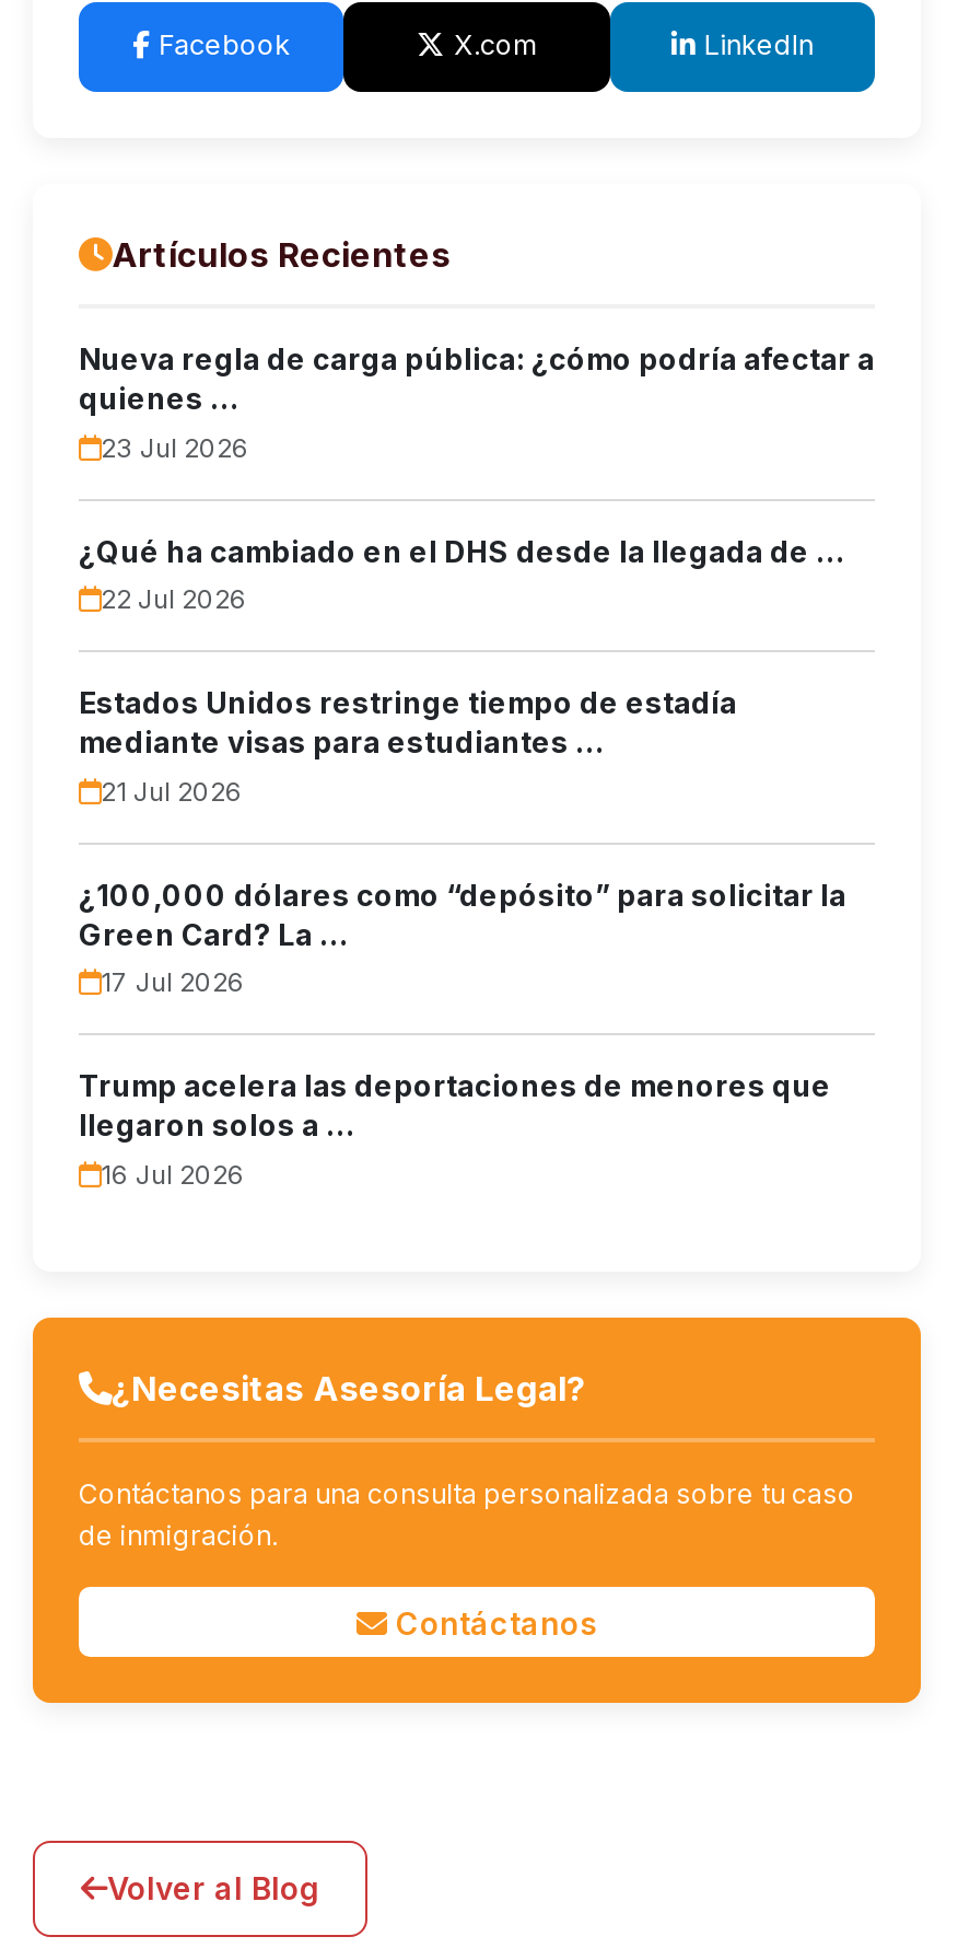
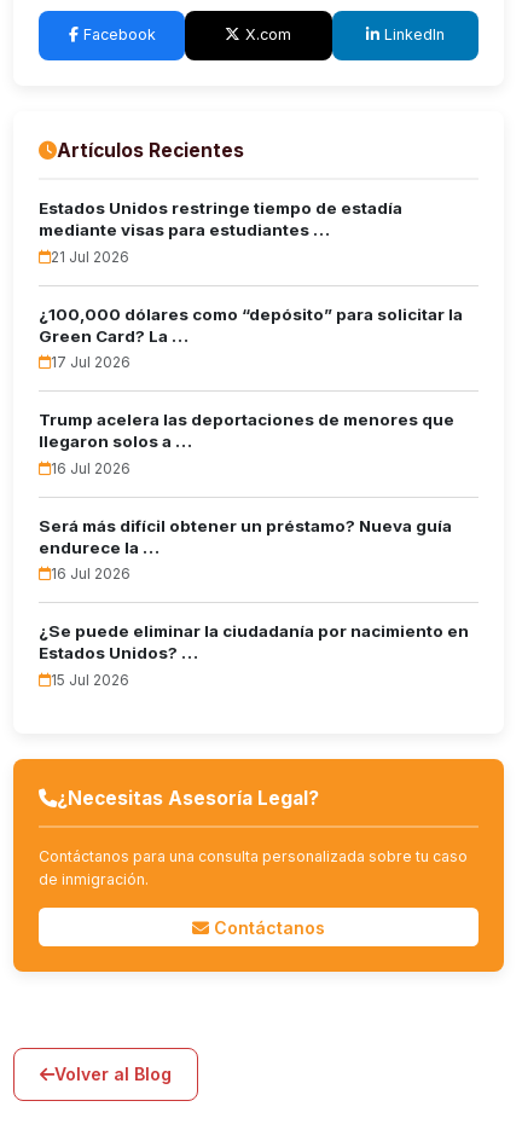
[79,342,875,616] Nueva regla de carga pública: ¿cómo podría afectar a | quienes … | 23 Jul 2026 | ¿Qué ha cambiado en el DHS desde la llegada de … | 22 Jul 2026 -> none
moved [79,686,846,1143] -> [39,199,463,451]: Estados Unidos restringe tiempo de estadía | mediante visas para estudiantes … | 21 Jul 2026 | ¿100,000 dólares como “depósito” para solicitar la | Green Card? La … | 17 Jul 2026 | Trump acelera las deportaciones de menores que | llegaron solos a …
none -> [39,516,469,689] Será más difícil obtener un préstamo? Nueva guía | endurece la … | 16 Jul 2026 | ¿Se puede eliminar la ciudadanía por nacimiento en | Estados Unidos? … | 15 Jul 2026

